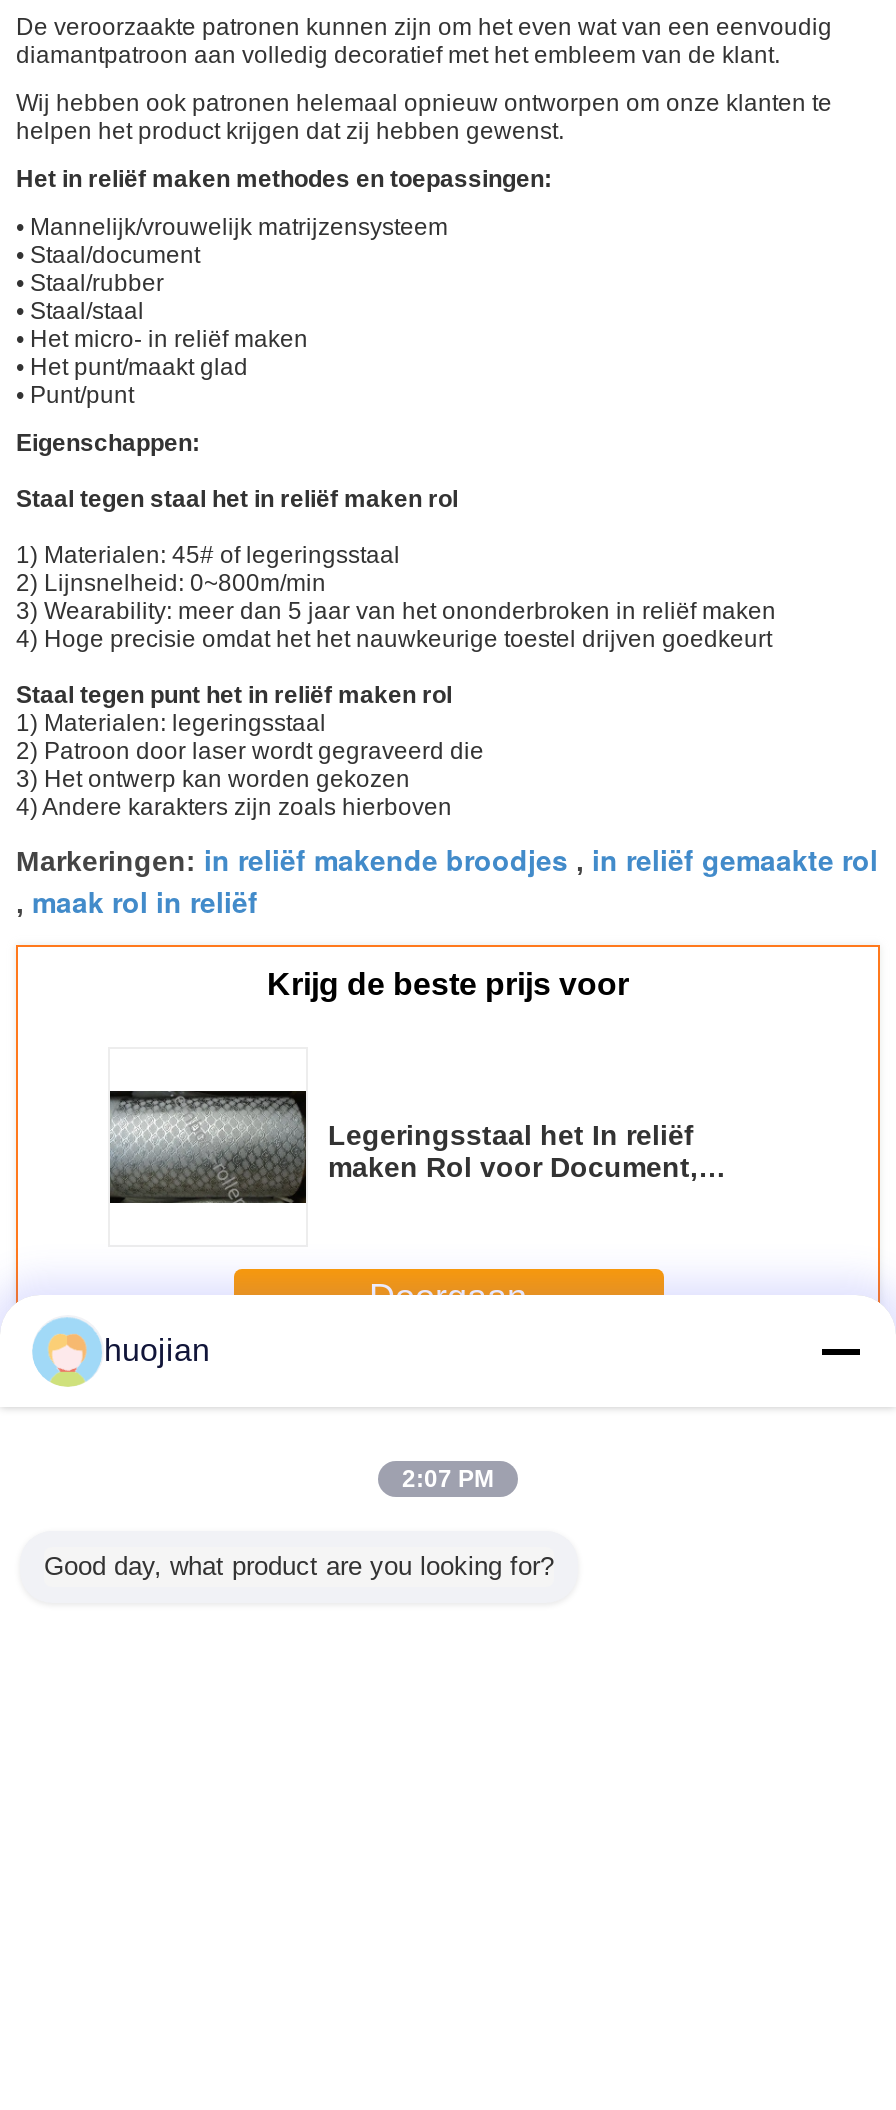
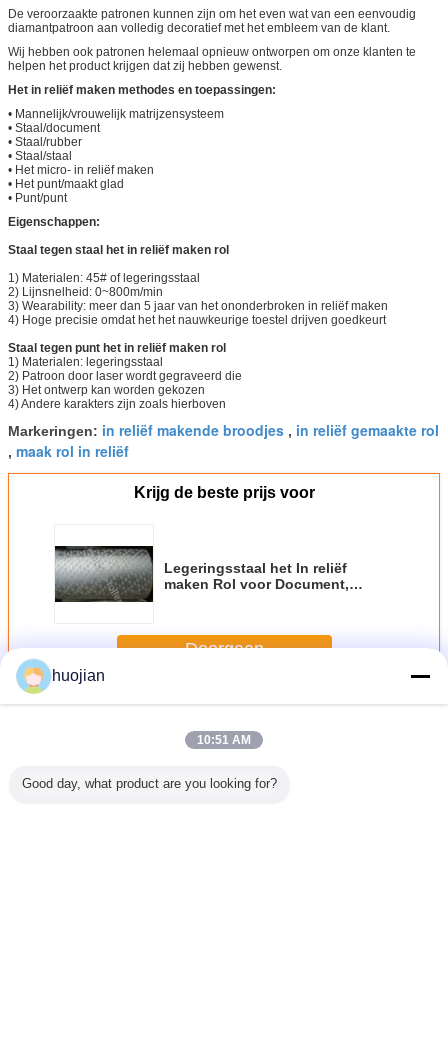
[402,1465,494,1493] 2:07 PM -> [197,733,251,747] 10:51 AM

